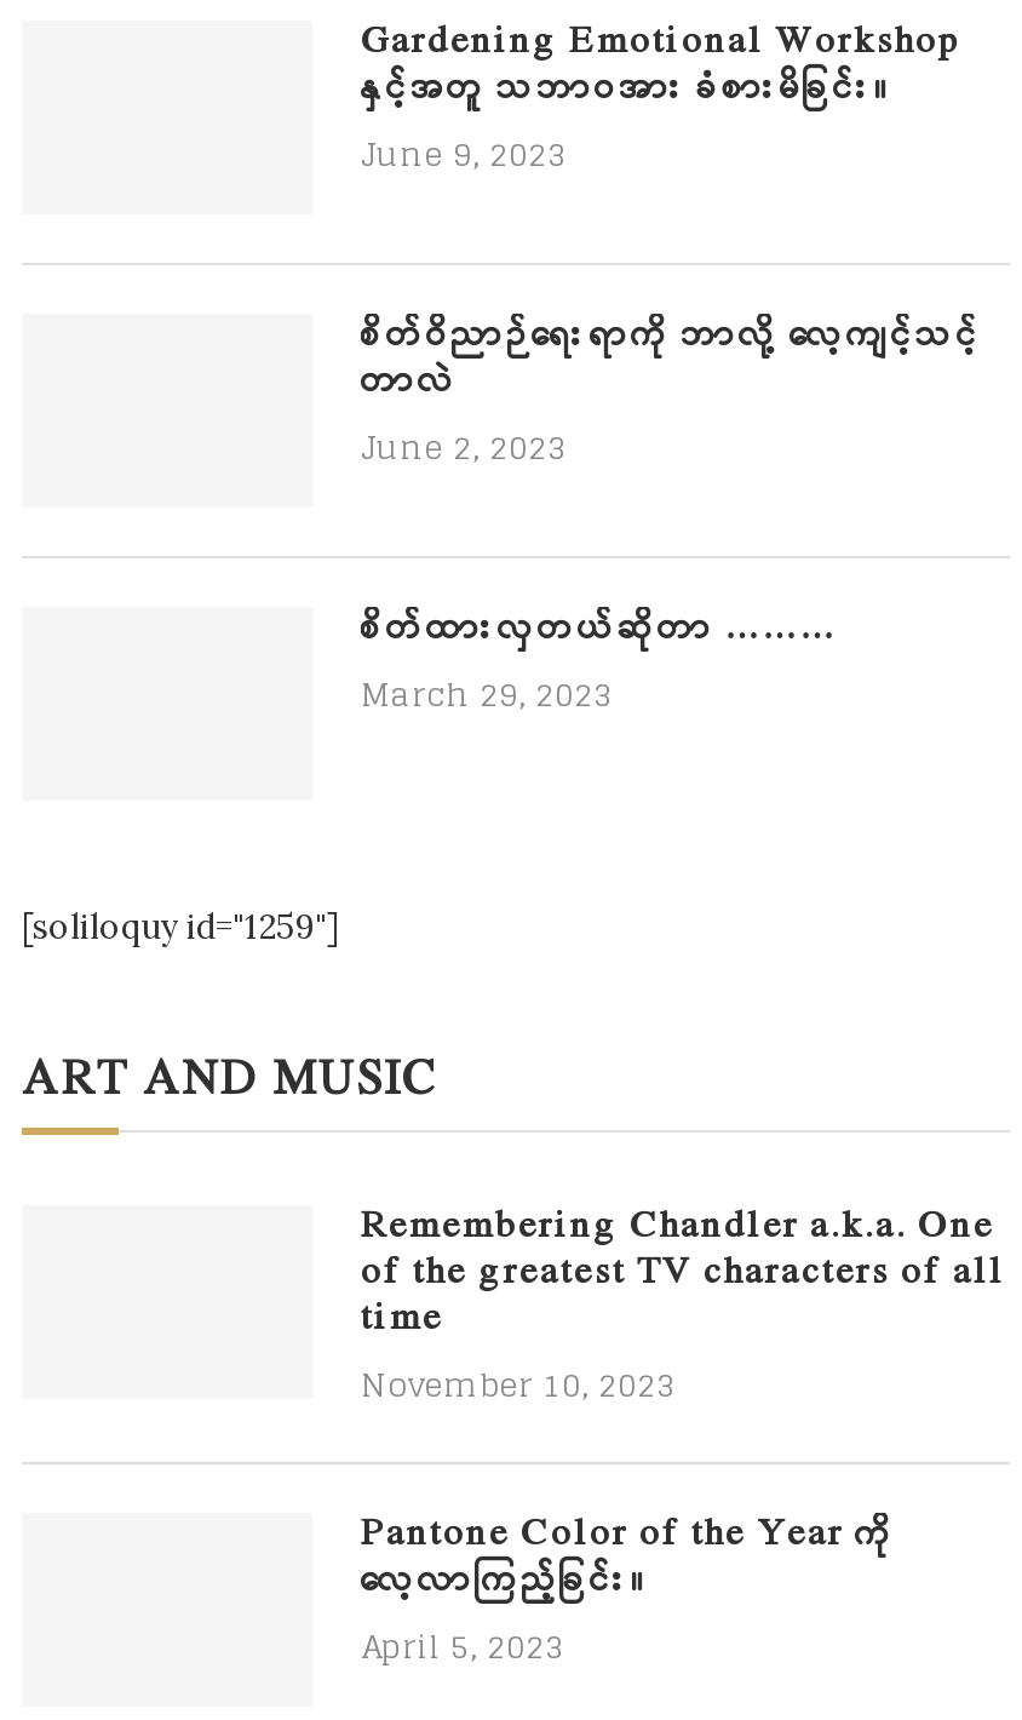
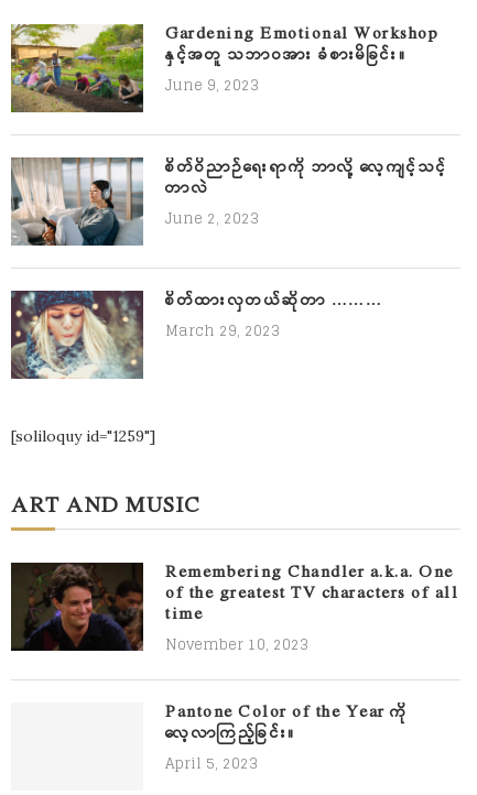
none -> [10,23,144,113] [image]
none -> [10,156,144,247] [image]
none -> [10,290,144,380] [image]
none -> [10,562,144,652] [image]

